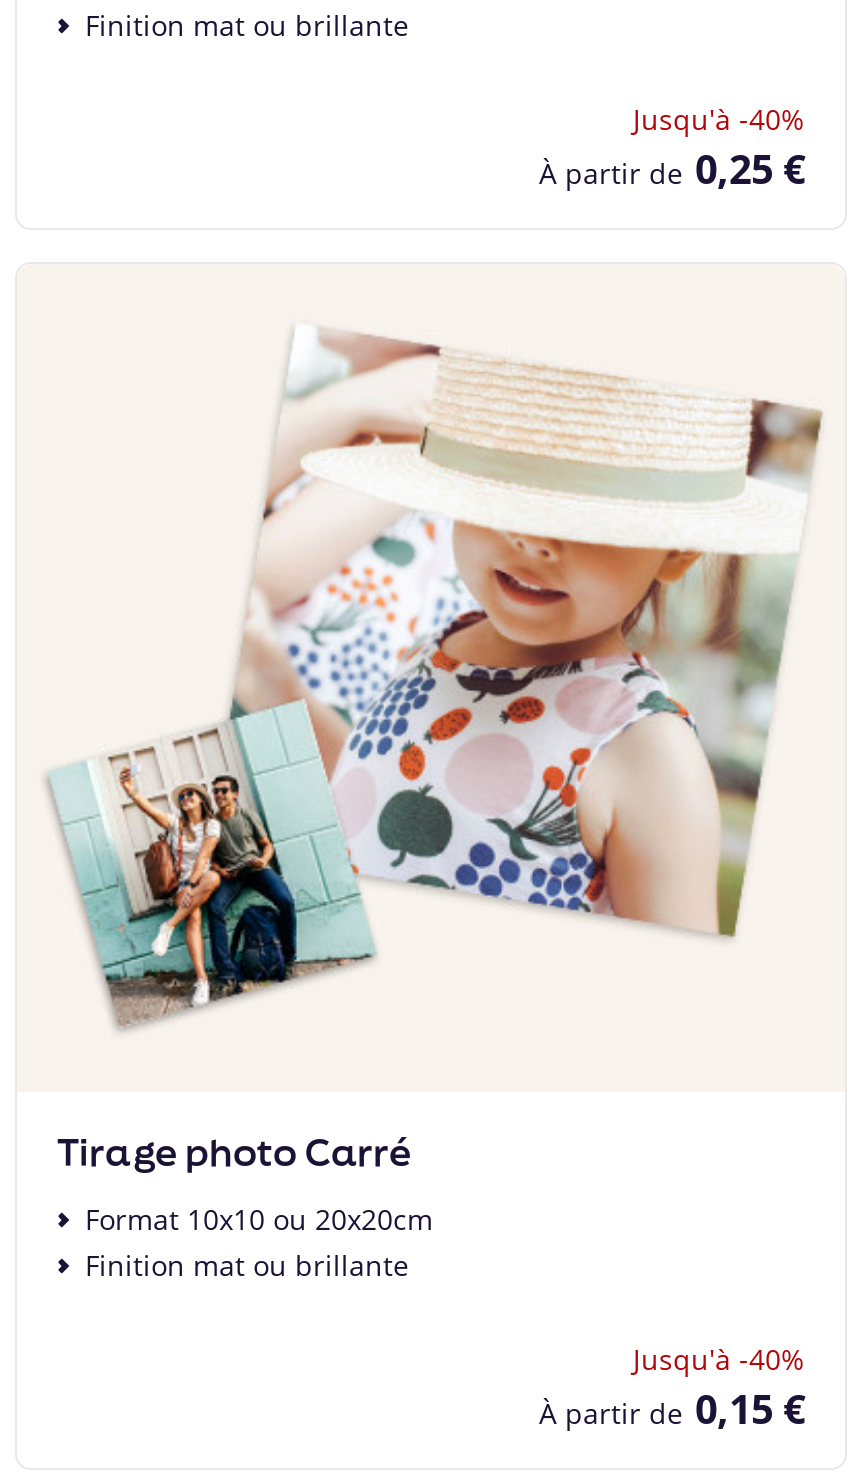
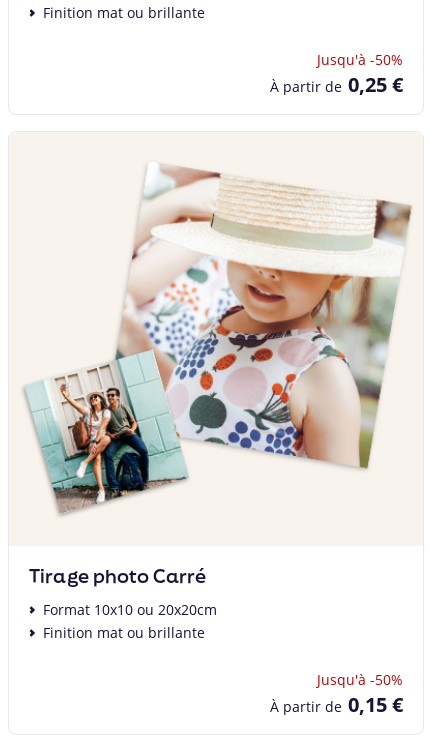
[633,100,805,138] Jusqu'à -40% -> [317,50,403,69] Jusqu'à -50%
[633,1340,805,1378] Jusqu'à -40% -> [317,670,403,689] Jusqu'à -50%

